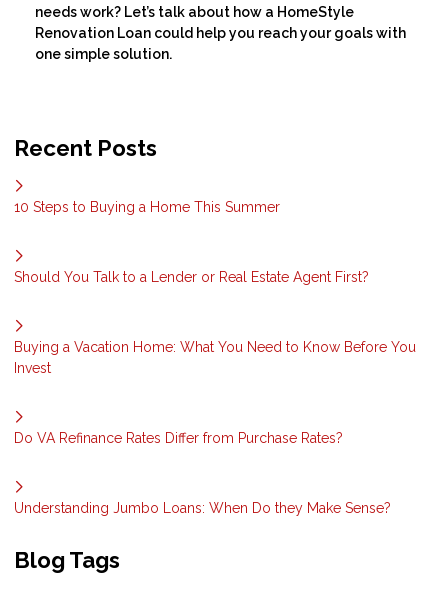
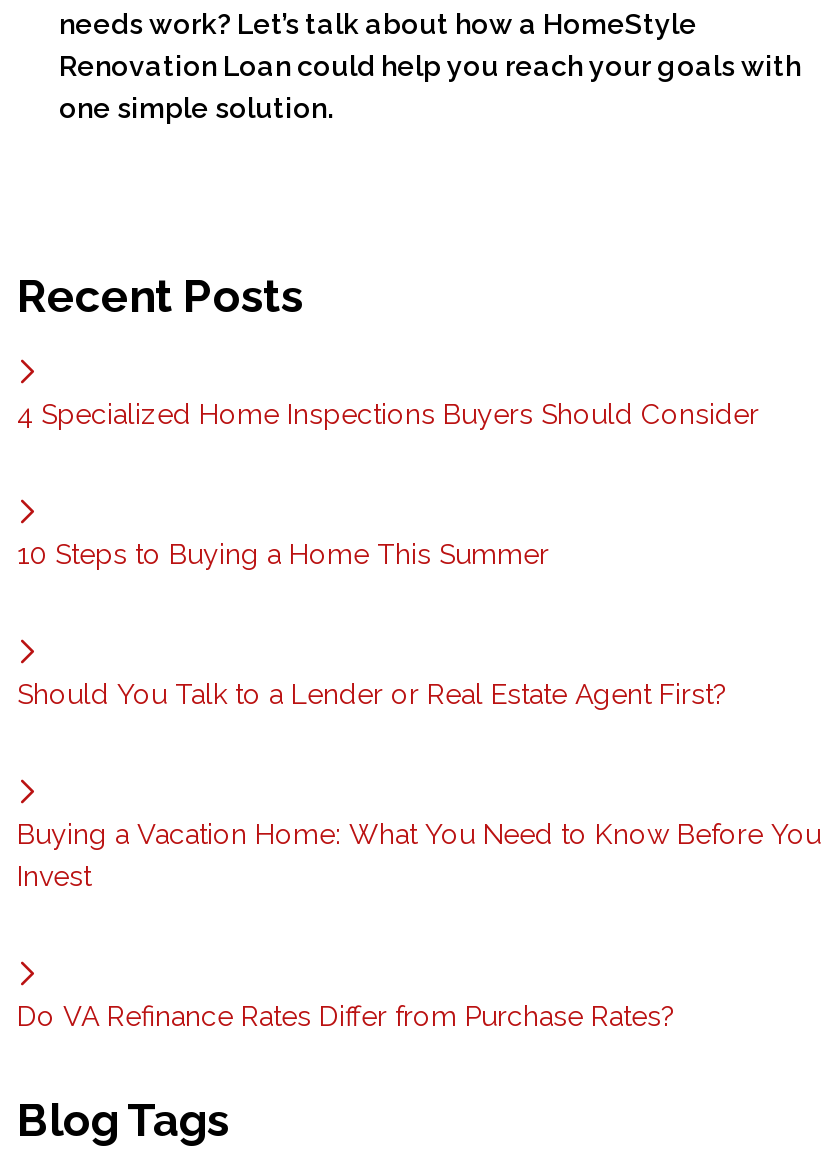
none -> [17,399,759,431] 4 Specialized Home Inspections Buyers Should Consider
moved [14,199,416,446] -> [17,539,821,1033]: 10 Steps to Buying a Home This Summer | Should You Talk to a Lender or Real Estate Agent First? | Buying a Vacation Home: What You Need to Know Before You | Invest | Do VA Refinance Rates Differ from Purchase Rates?
[14,500,391,516] Understanding Jumbo Loans: When Do they Make Sense? -> none

